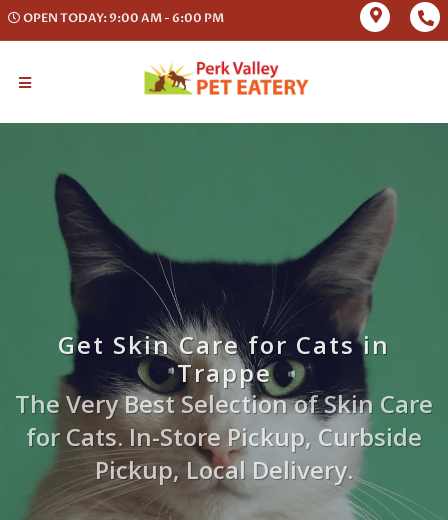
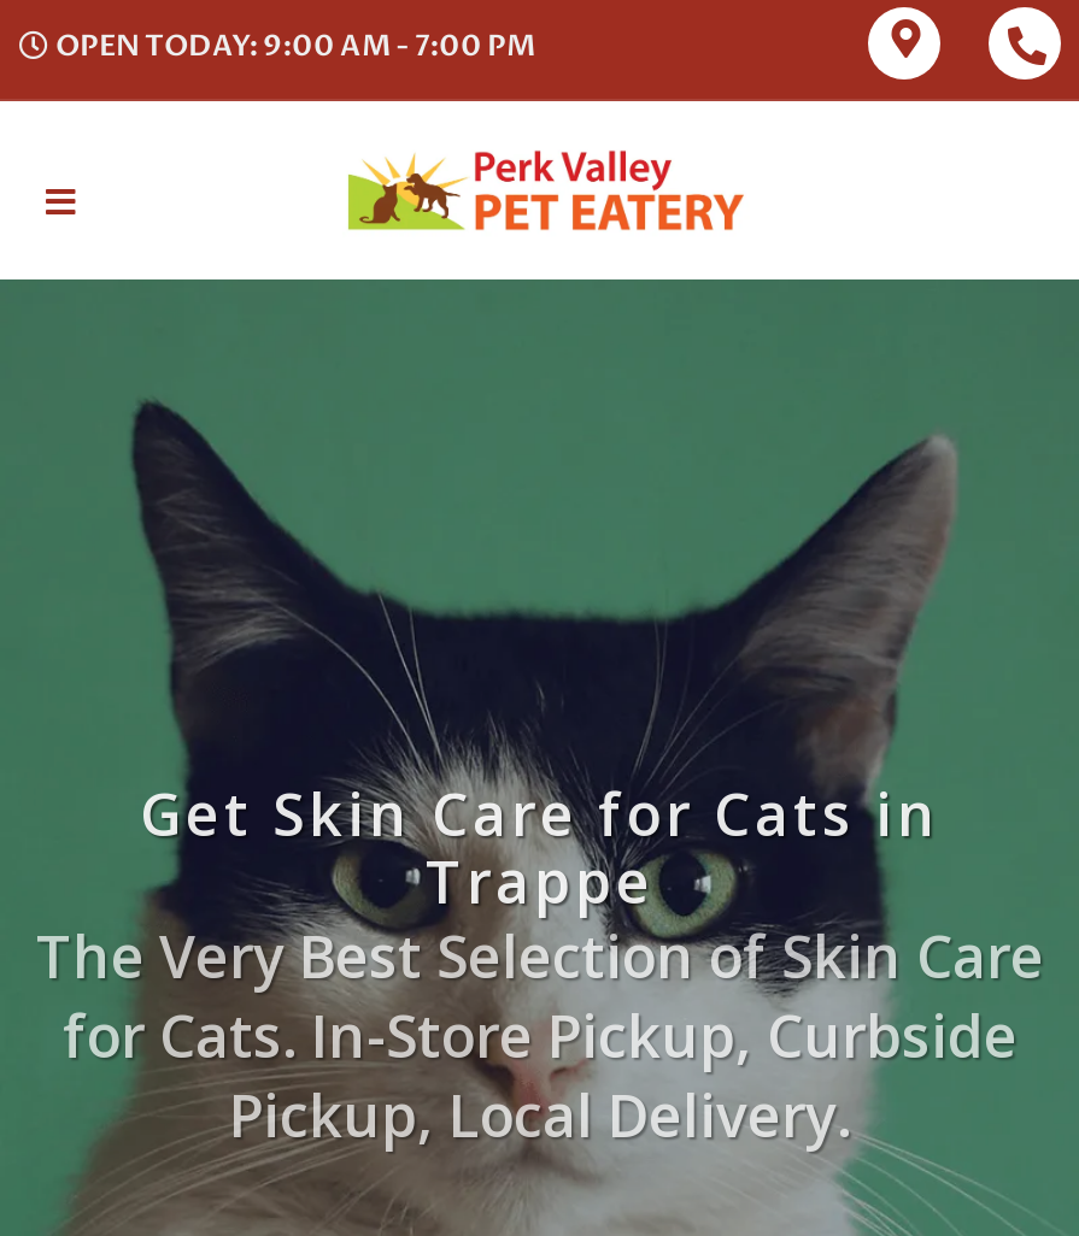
[23,10,224,26] OPEN TODAY: 9:00 AM - 6:00 PM -> [55,27,535,65] OPEN TODAY: 9:00 AM - 7:00 PM

